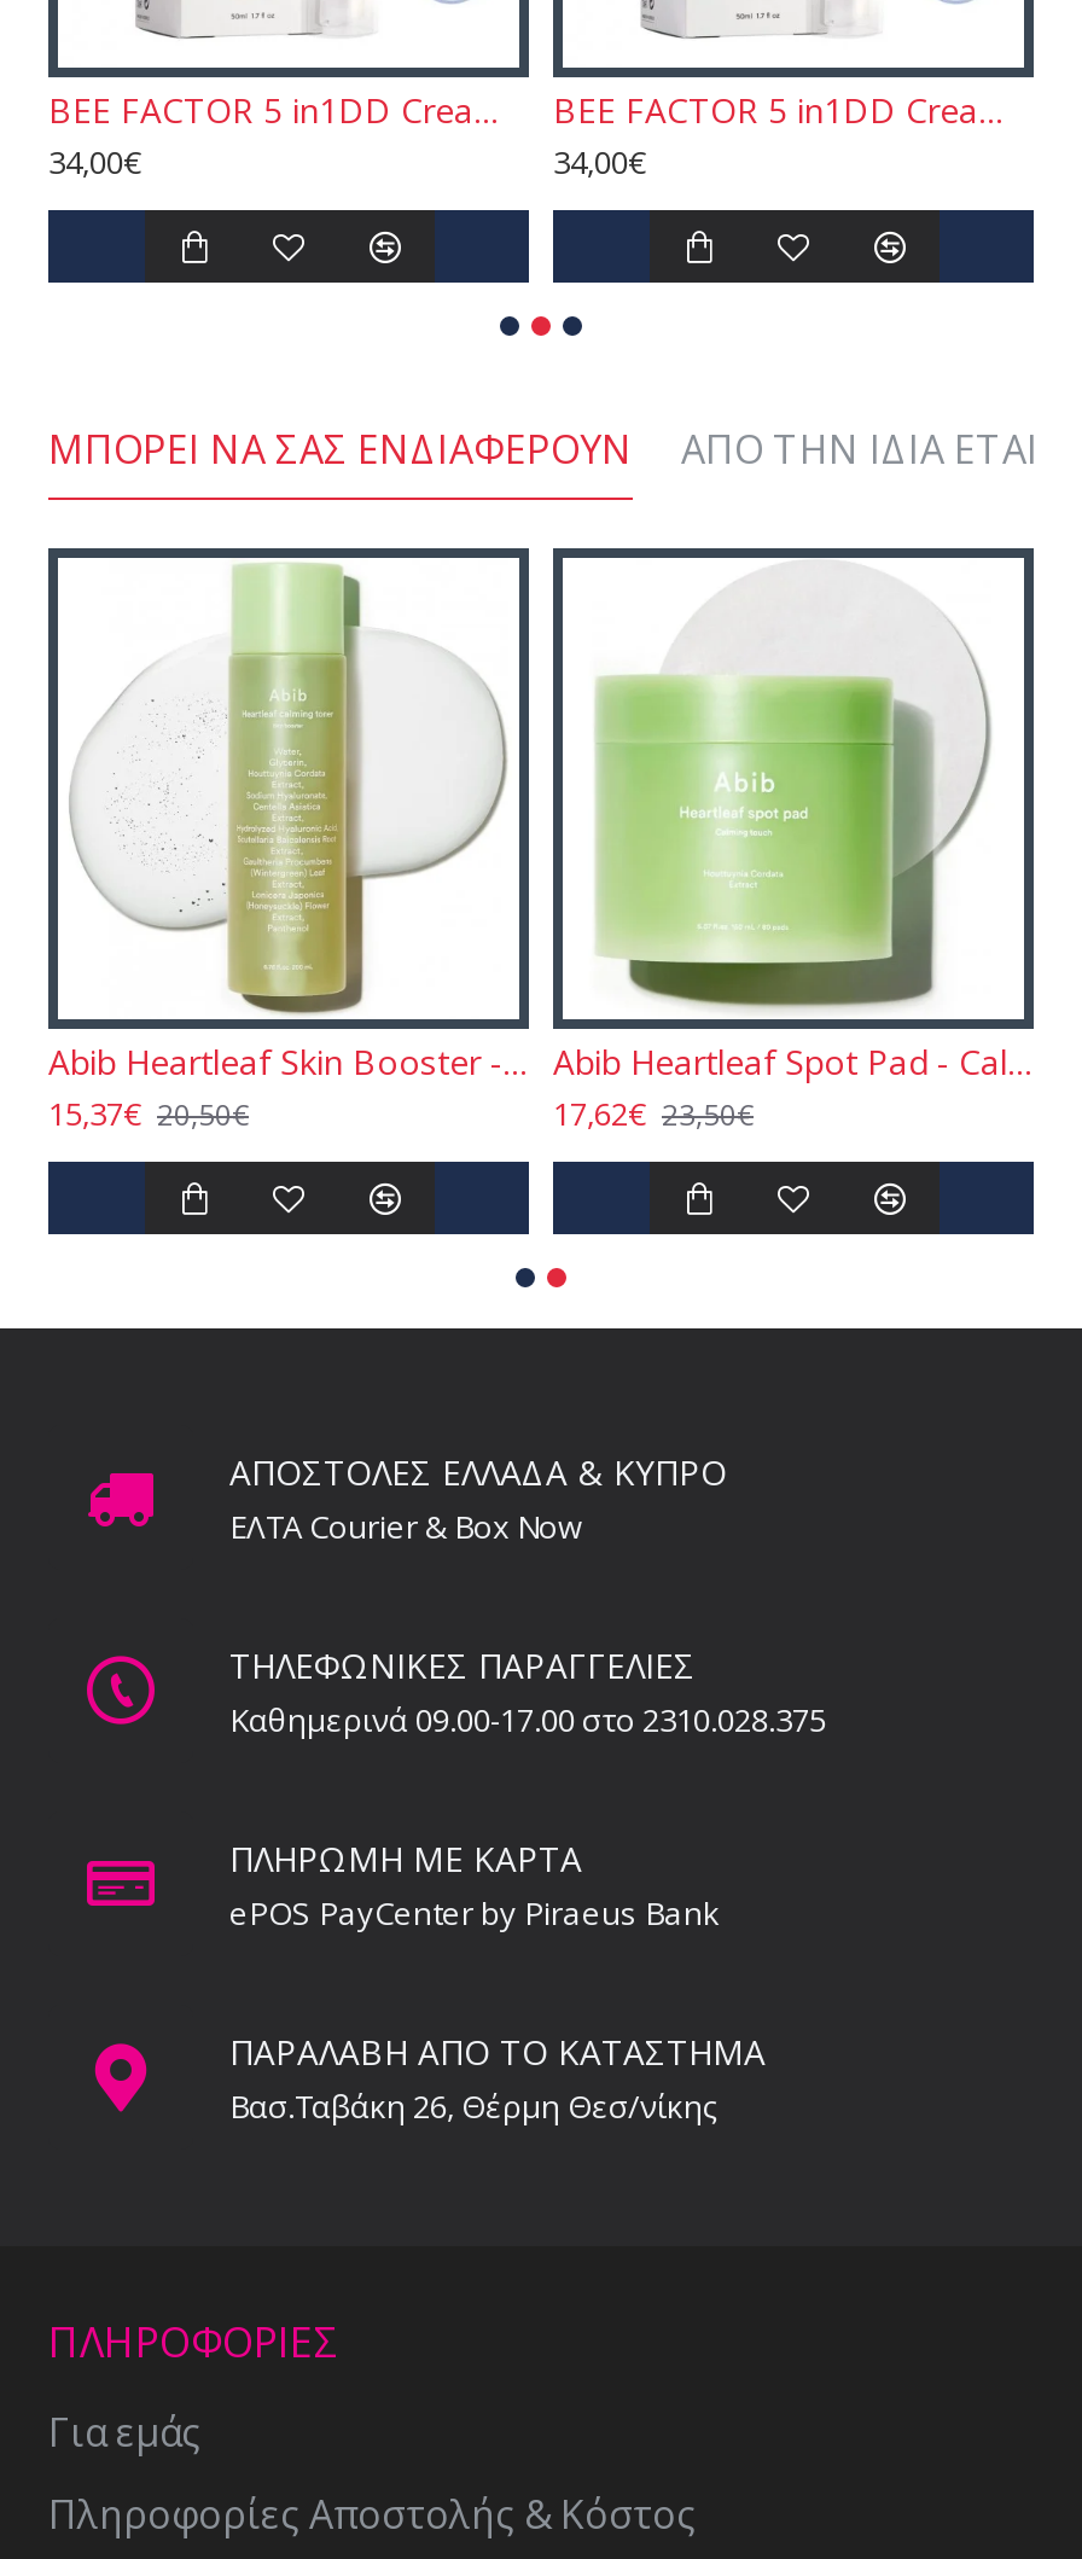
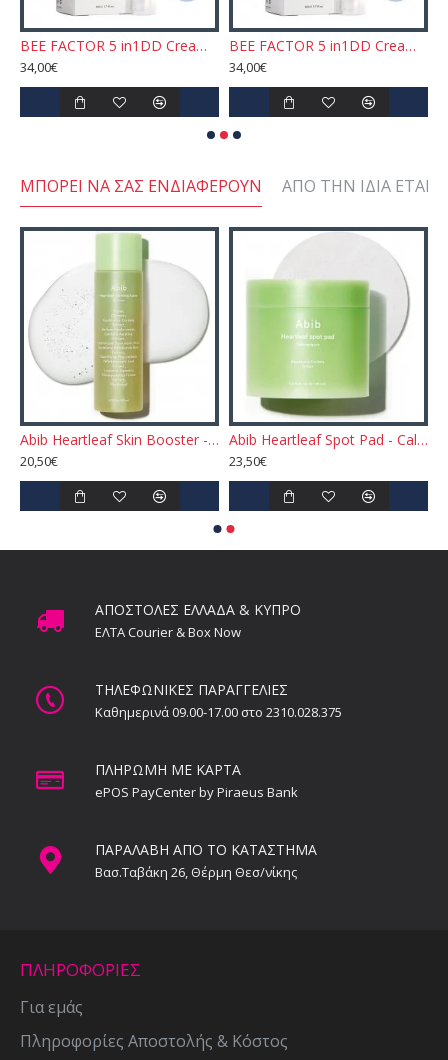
[48,1092,249,1135] 15,37€ 20,50€ -> [20,452,58,470] 20,50€
[553,1092,754,1135] 17,62€ 23,50€ -> [229,452,267,470] 23,50€

